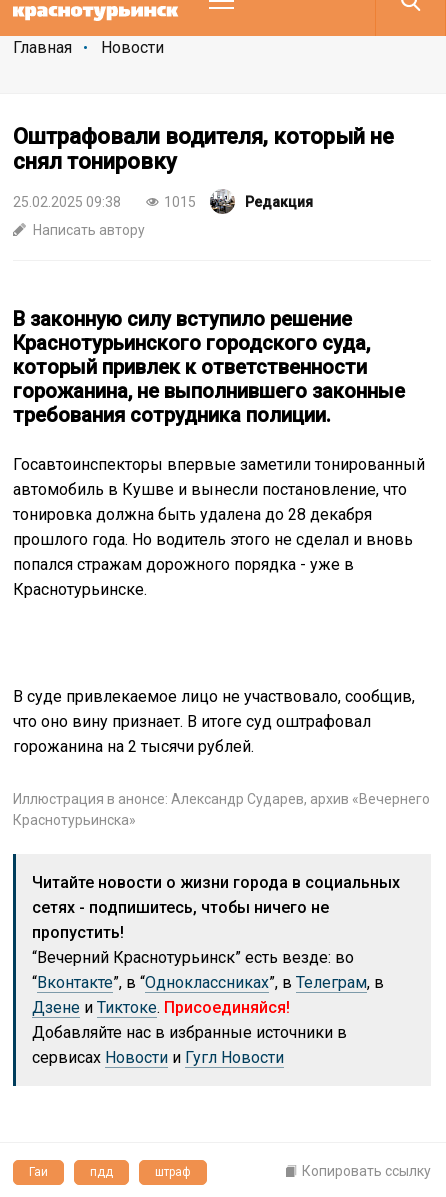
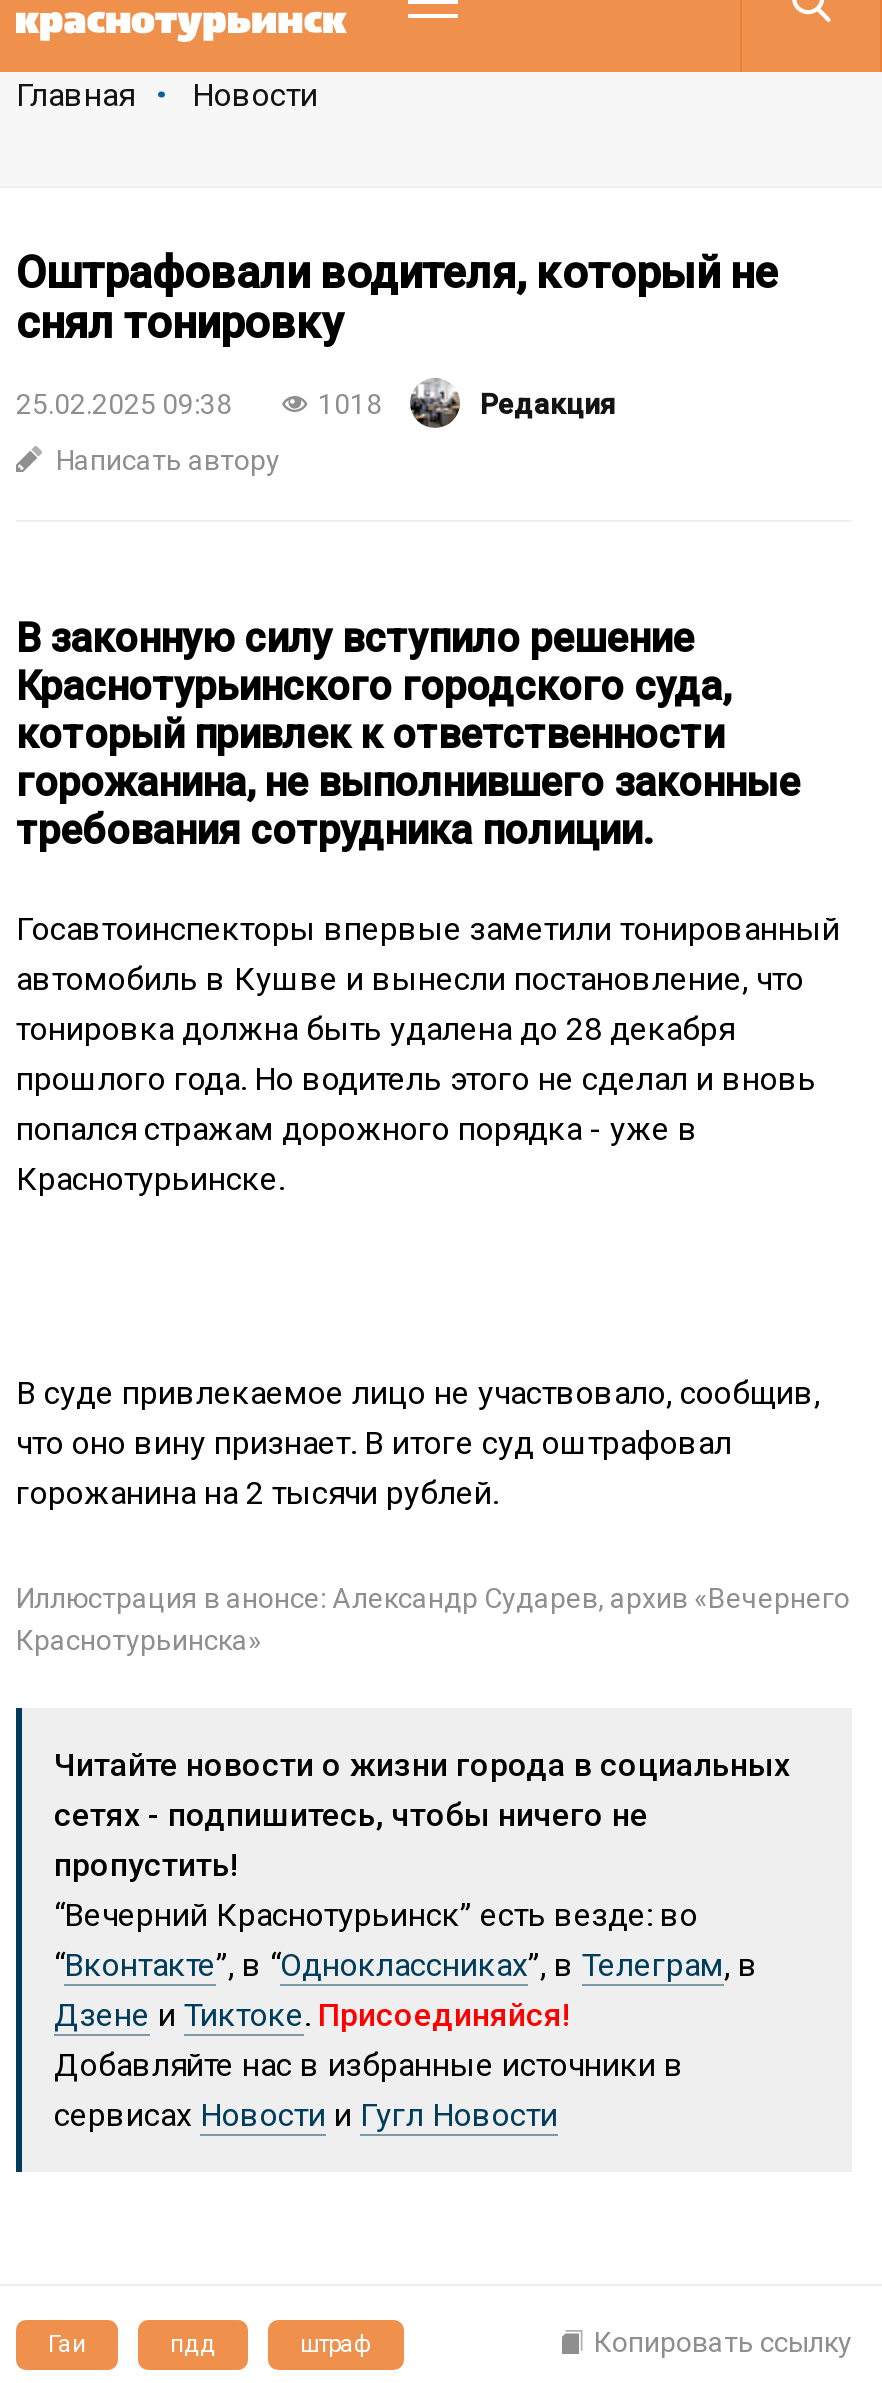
[164,194,196,210] 1015 -> [318,388,382,420] 1018

